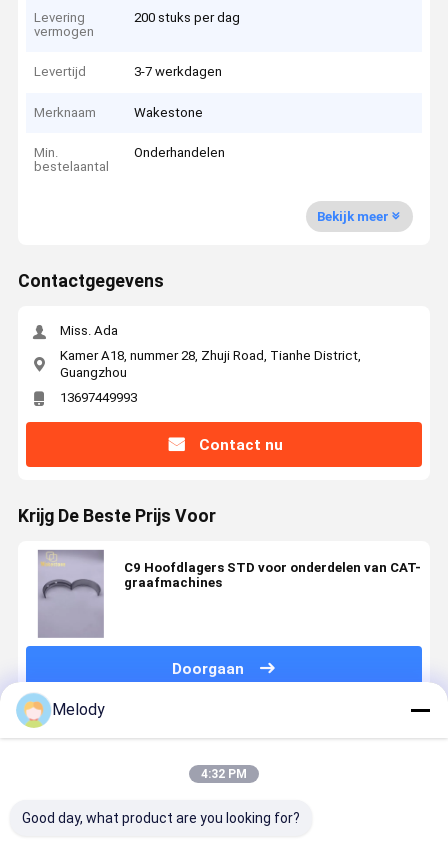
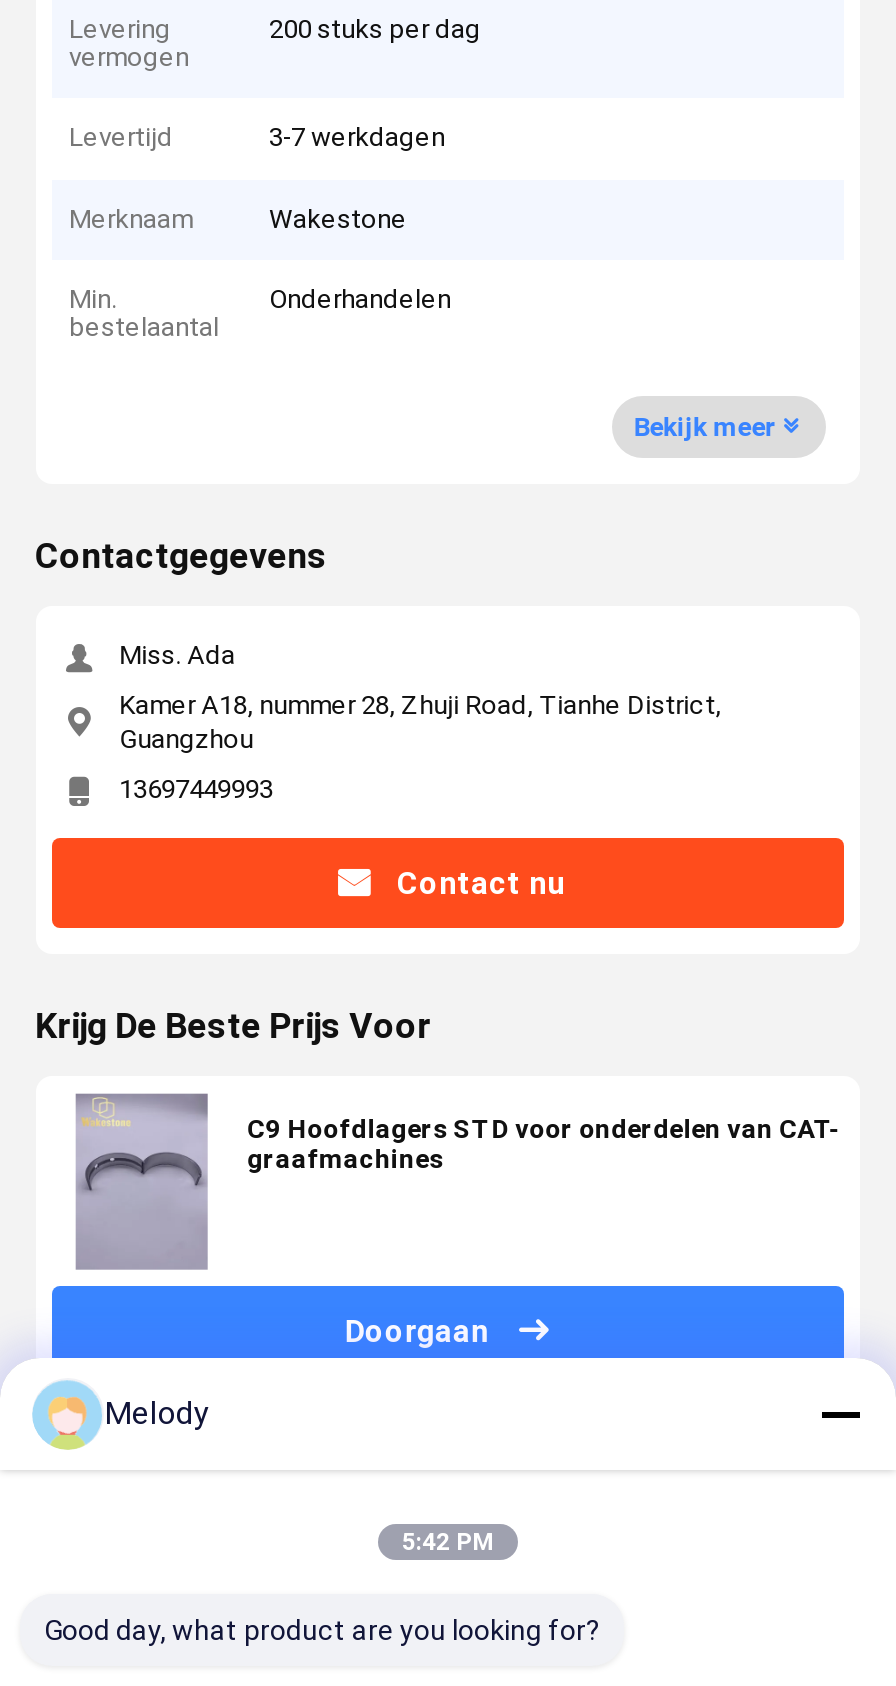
[201,767,247,781] 4:32 PM -> [402,1528,494,1556] 5:42 PM

